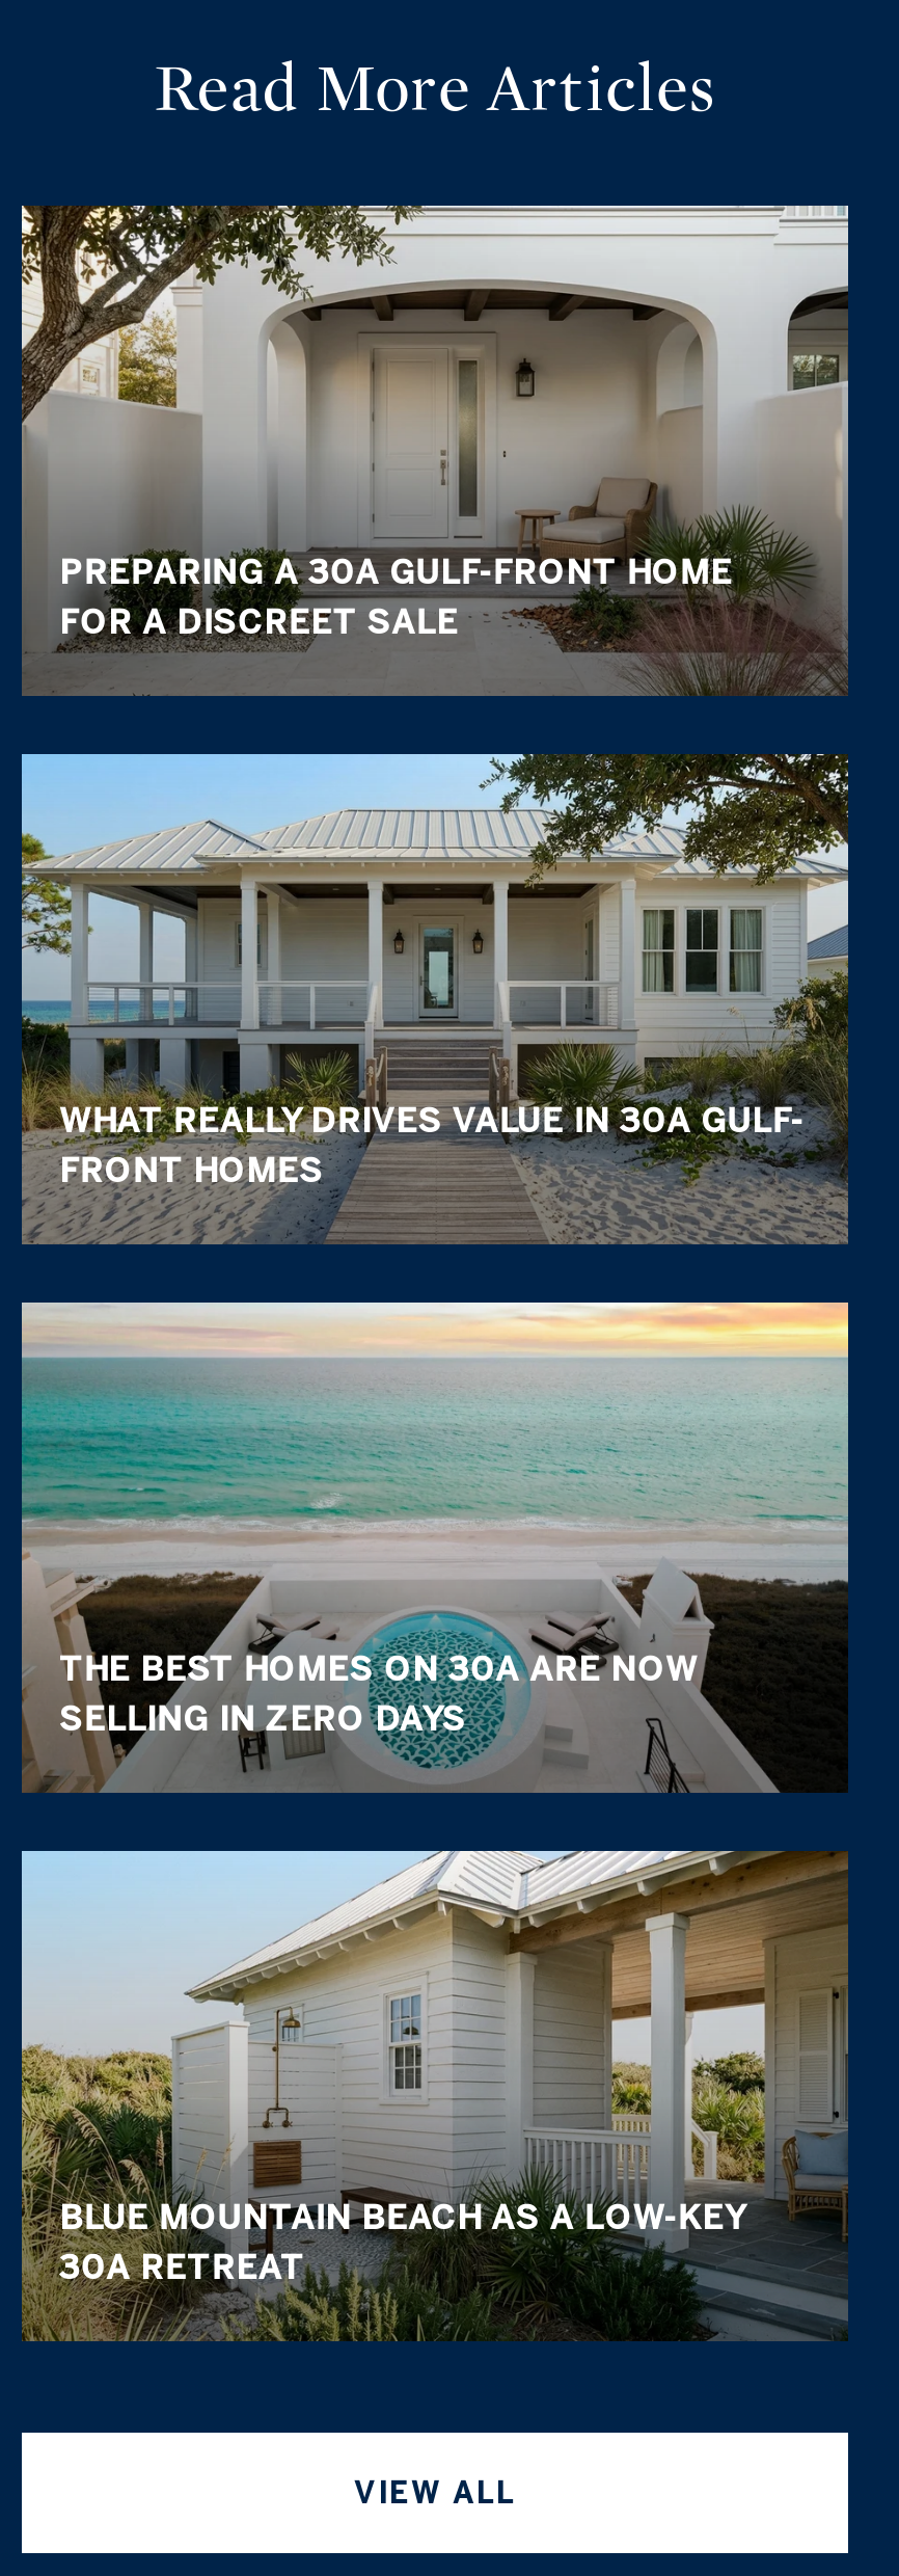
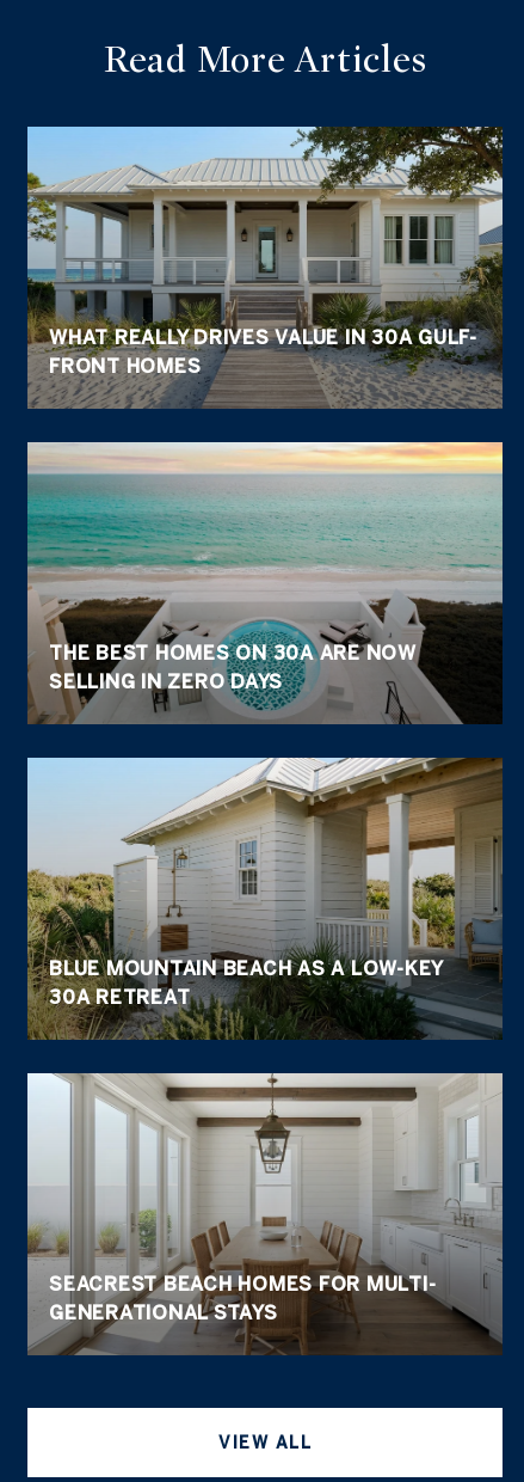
[20,204,850,696] [image] | PREPARING A 30A GULF-FRONT HOME | FOR A DISCREET SALE -> none
moved [18,750,852,2284] -> [25,124,505,1007]: [image] | WHAT REALLY DRIVES VALUE IN 30A GULF- | FRONT HOMES | THE BEST HOMES ON 30A ARE NOW | SELLING IN ZERO DAYS | BLUE MOUNTAIN BEACH AS A LOW-KEY | 30A RETREAT
none -> [26,1072,504,1355] [image] | SEACREST BEACH HOMES FOR MULTI- | GENERATIONAL STAYS

